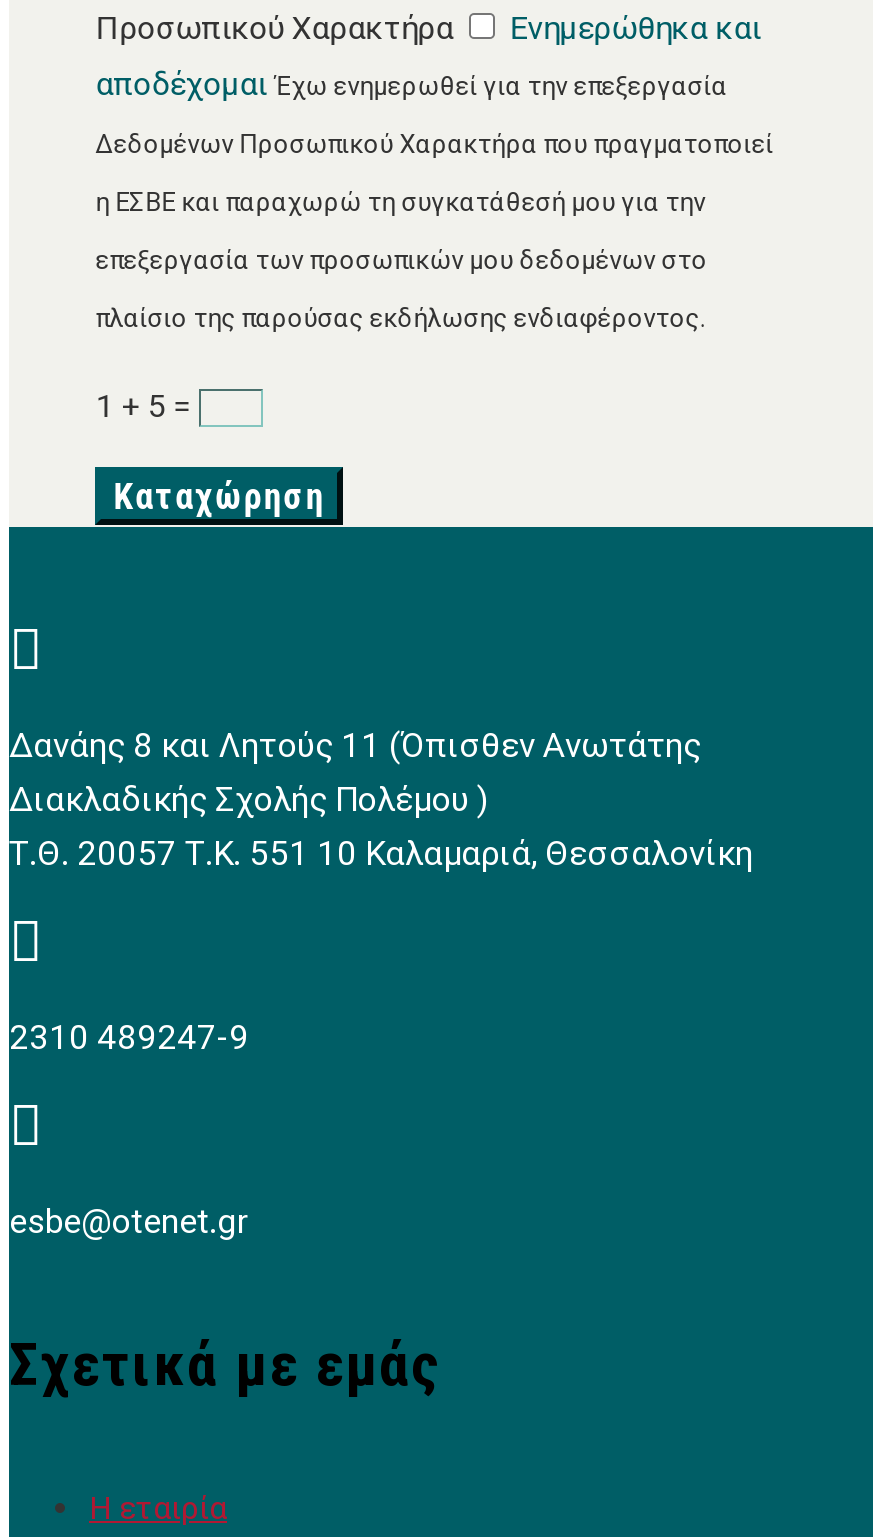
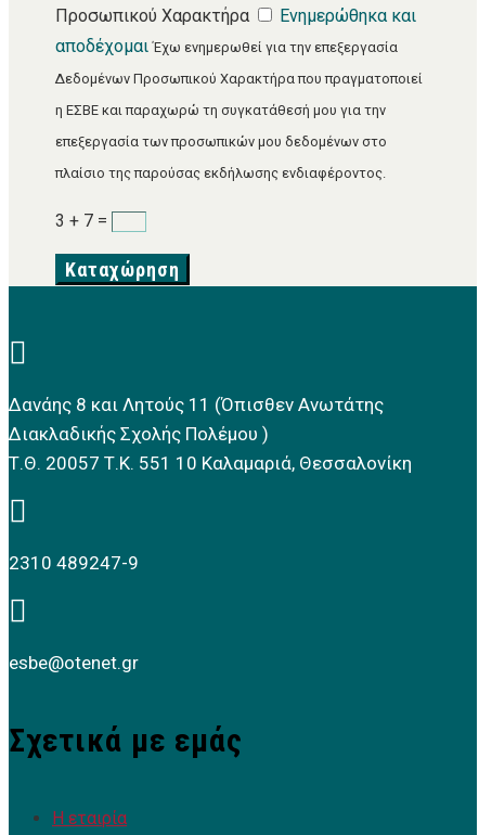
[95,387,199,425] 1 + 5 = -> [55,210,112,231] 3 + 7 =

